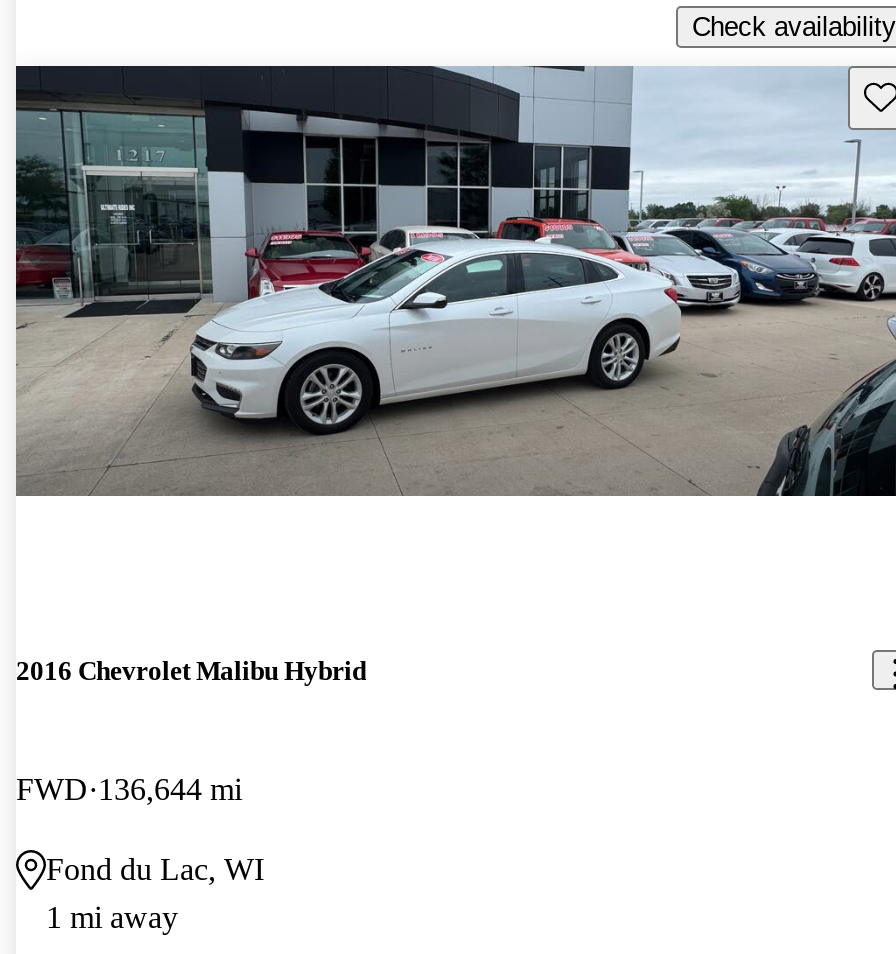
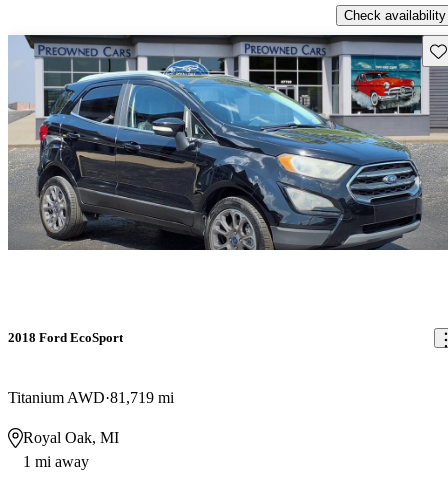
[14,65,890,497] [image] -> [8,34,445,250] [image]
[16,656,366,686] 2016 Chevrolet Malibu Hybrid -> [8,330,123,345] 2018 Ford EcoSport
[16,772,242,806] FWD 136,644 mi -> [8,388,174,405] Titanium AWD 81,719 mi
[46,852,264,886] Fond du Lac, WI -> [23,428,119,445] Royal Oak, MI

